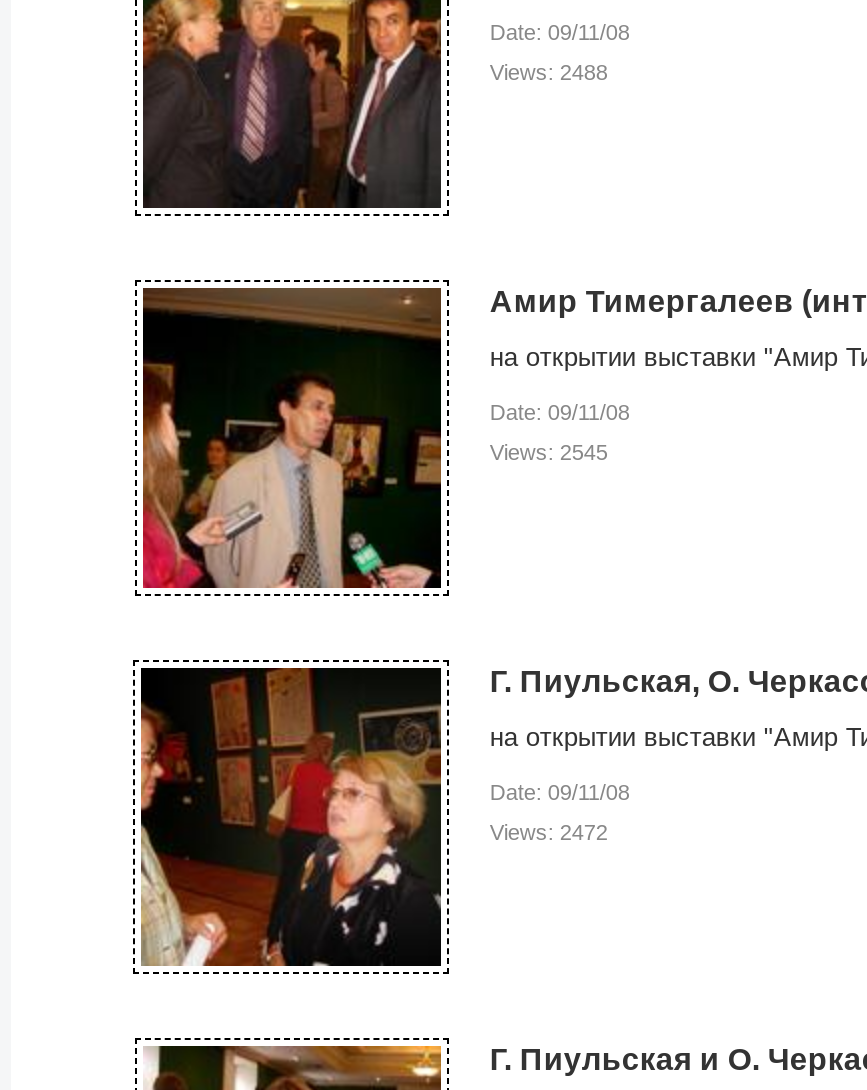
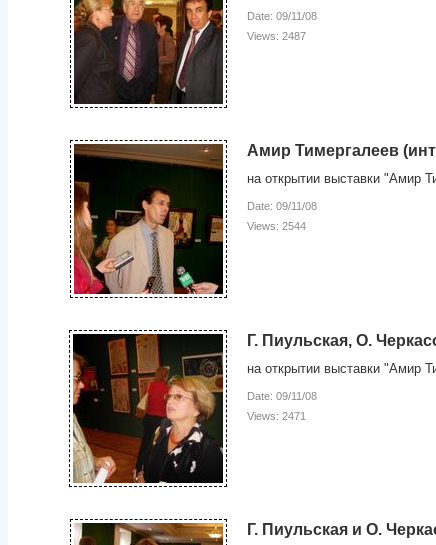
[490,60,608,84] Views: 2488 -> [247,30,306,42] Views: 2487
[490,440,608,464] Views: 2545 -> [247,220,306,232] Views: 2544
[490,820,608,844] Views: 2472 -> [247,410,306,422] Views: 2471

